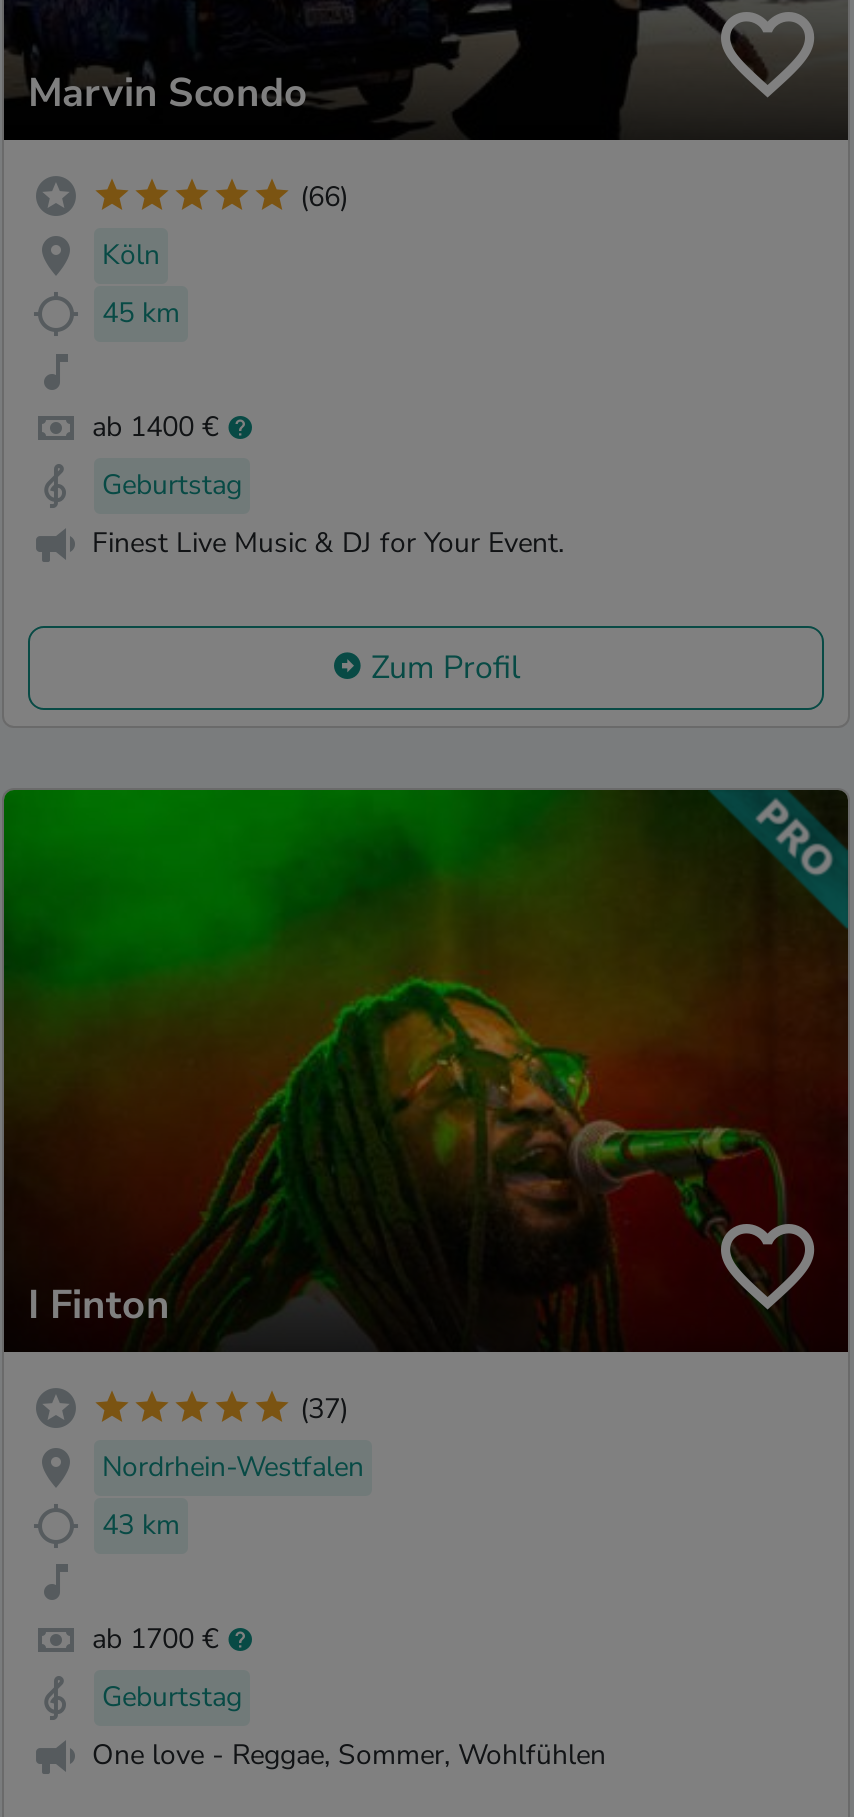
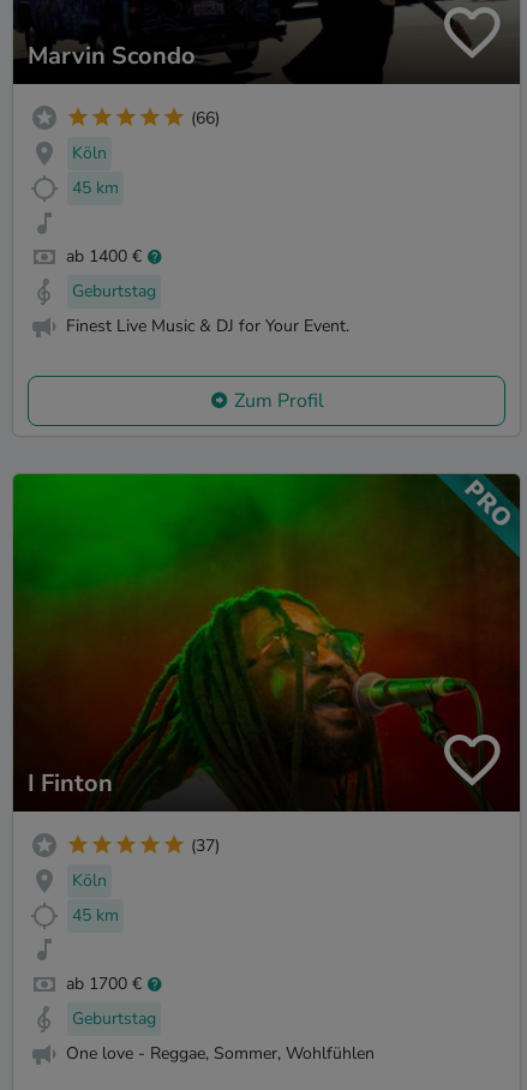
[102,1448,364,1486] Nordrhein-Westfalen -> [72,869,107,892] Köln
[102,1505,180,1543] 43 km -> [72,904,119,926] 45 km

